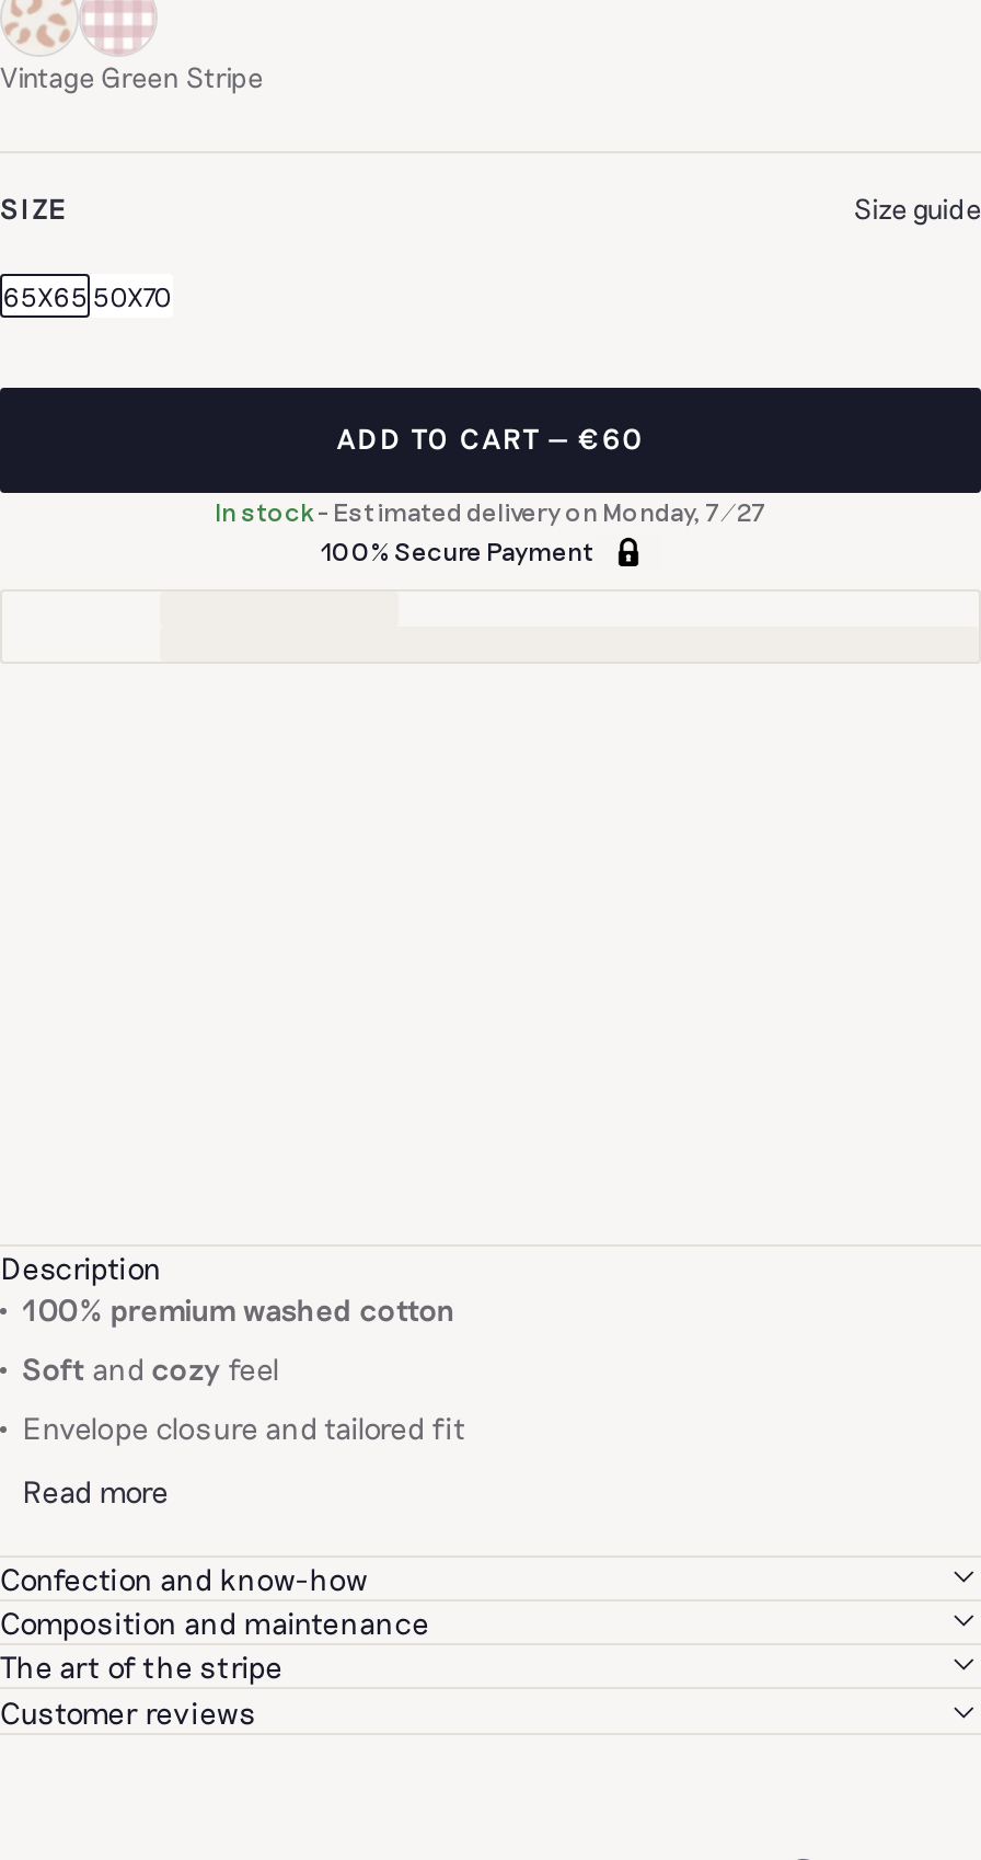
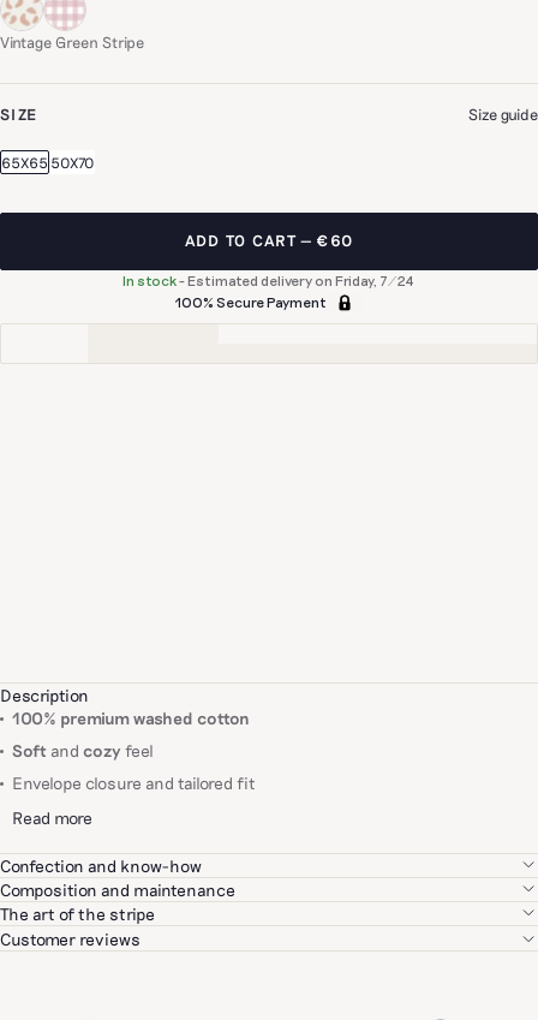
[215,497,766,526] In stock - Estimated delivery on Monday, 7/27 -> [123,273,415,288] In stock - Estimated delivery on Friday, 7/24

